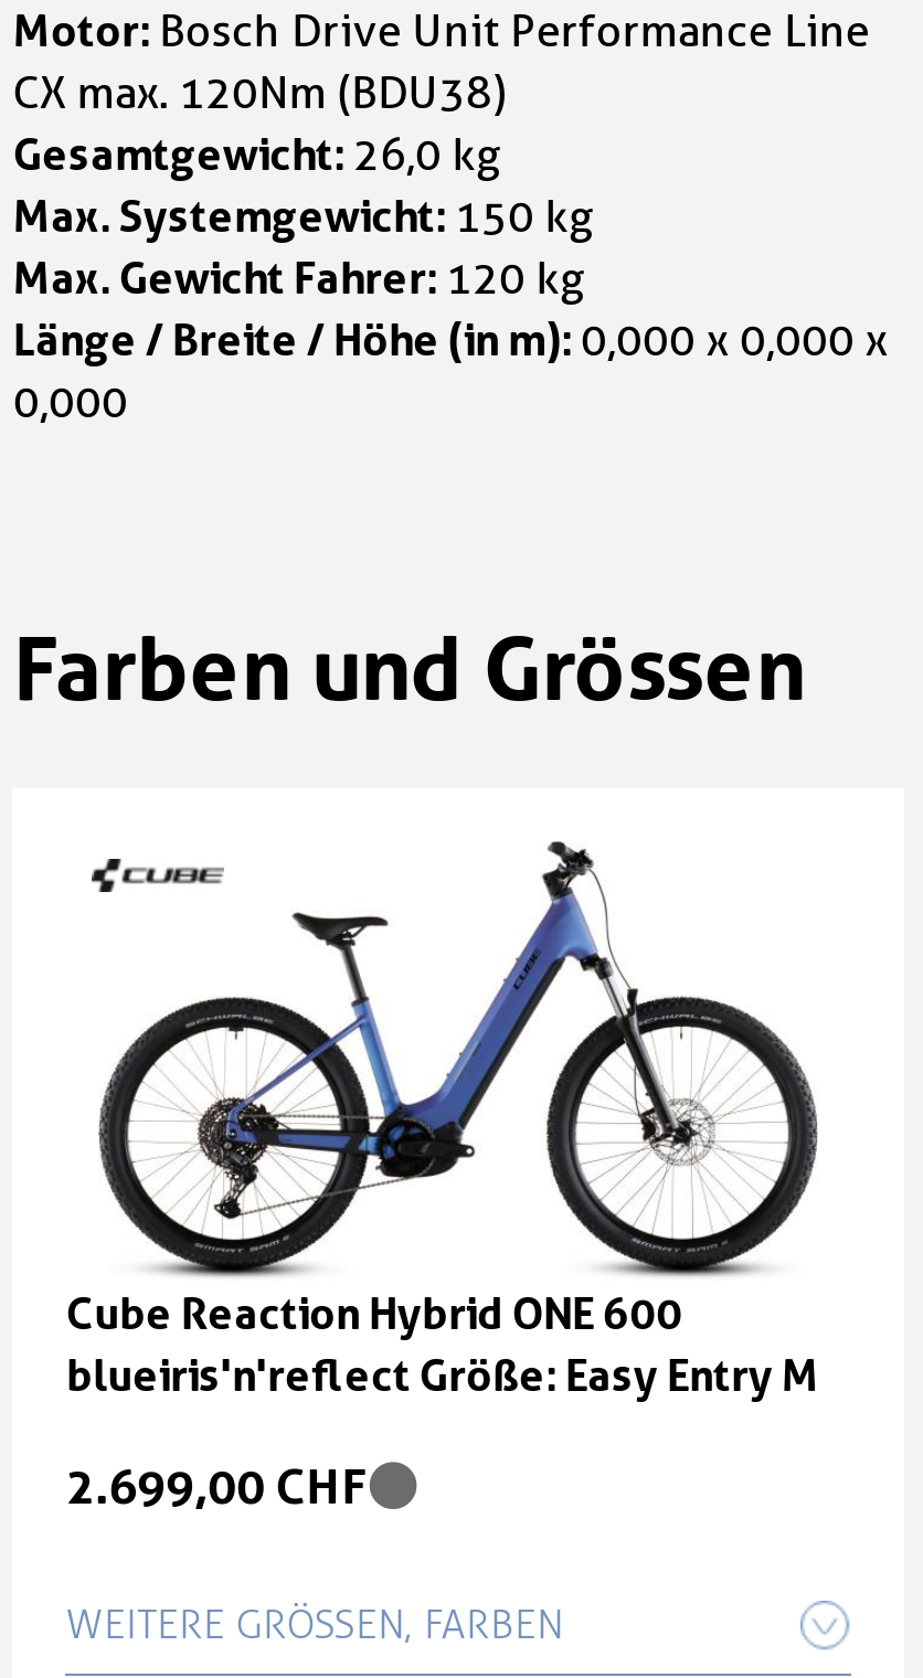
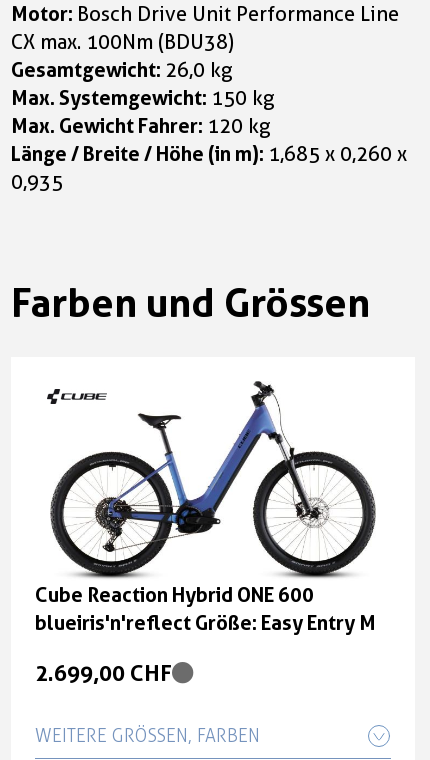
[13,67,505,120] CX max. 120Nm (BDU38) -> [11,30,234,54] CX max. 100Nm (BDU38)
[13,314,887,367] Länge / Breite / Höhe (in m): 0,000 x 0,000 x -> [11,142,407,166] Länge / Breite / Höhe (in m): 1,685 x 0,260 x
[13,376,128,429] 0,000 -> [11,170,63,194] 0,935

